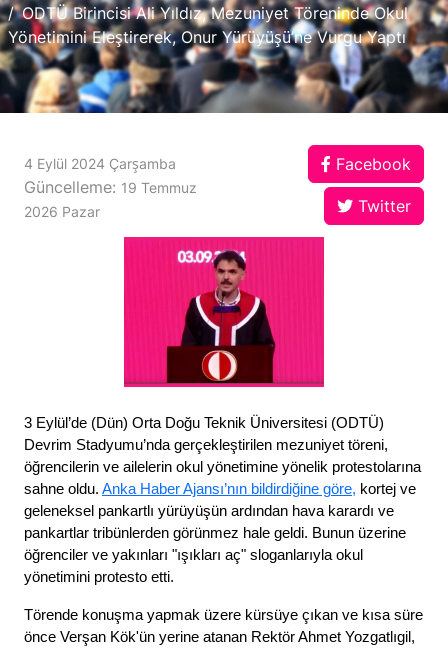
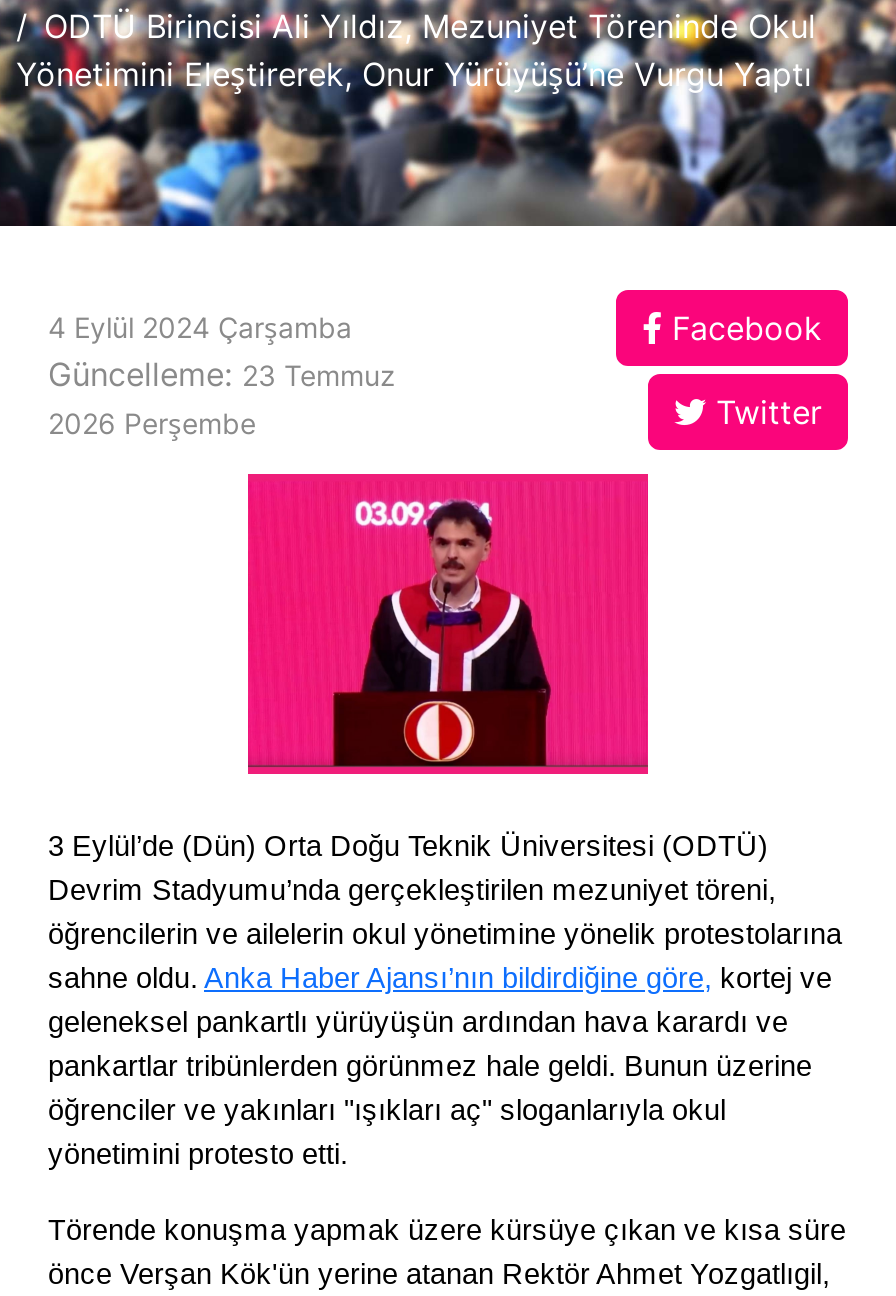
[24,177,197,220] Güncelleme: 19 Temmuz | 2026 Pazar -> [48,354,396,440] Güncelleme: 23 Temmuz | 2026 Perşembe

